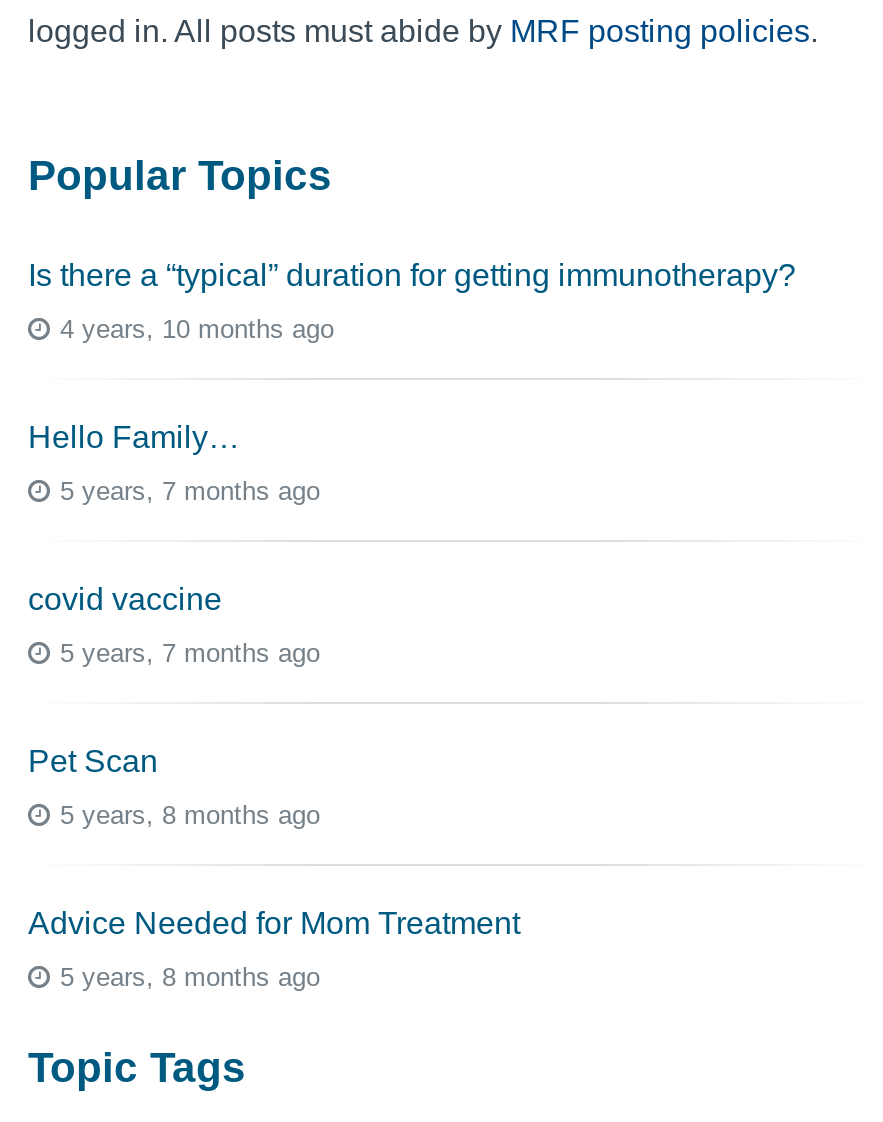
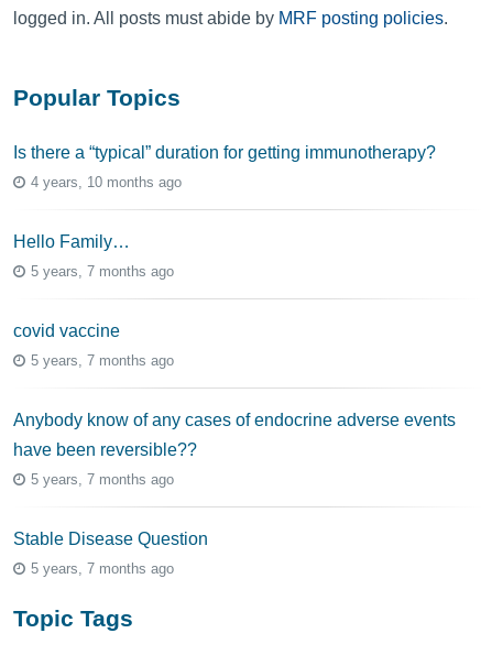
[28,744,520,992] Pet Scan | 5 years, 8 months ago | Advice Needed for Mom Treatment | 5 years, 8 months ago -> [13,411,456,577] Anybody know of any cases of endocrine adverse events | have been reversible?? | 5 years, 7 months ago | Stable Disease Question | 5 years, 7 months ago

